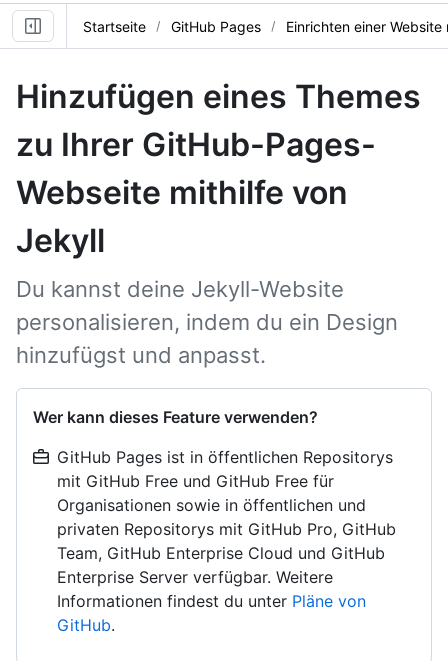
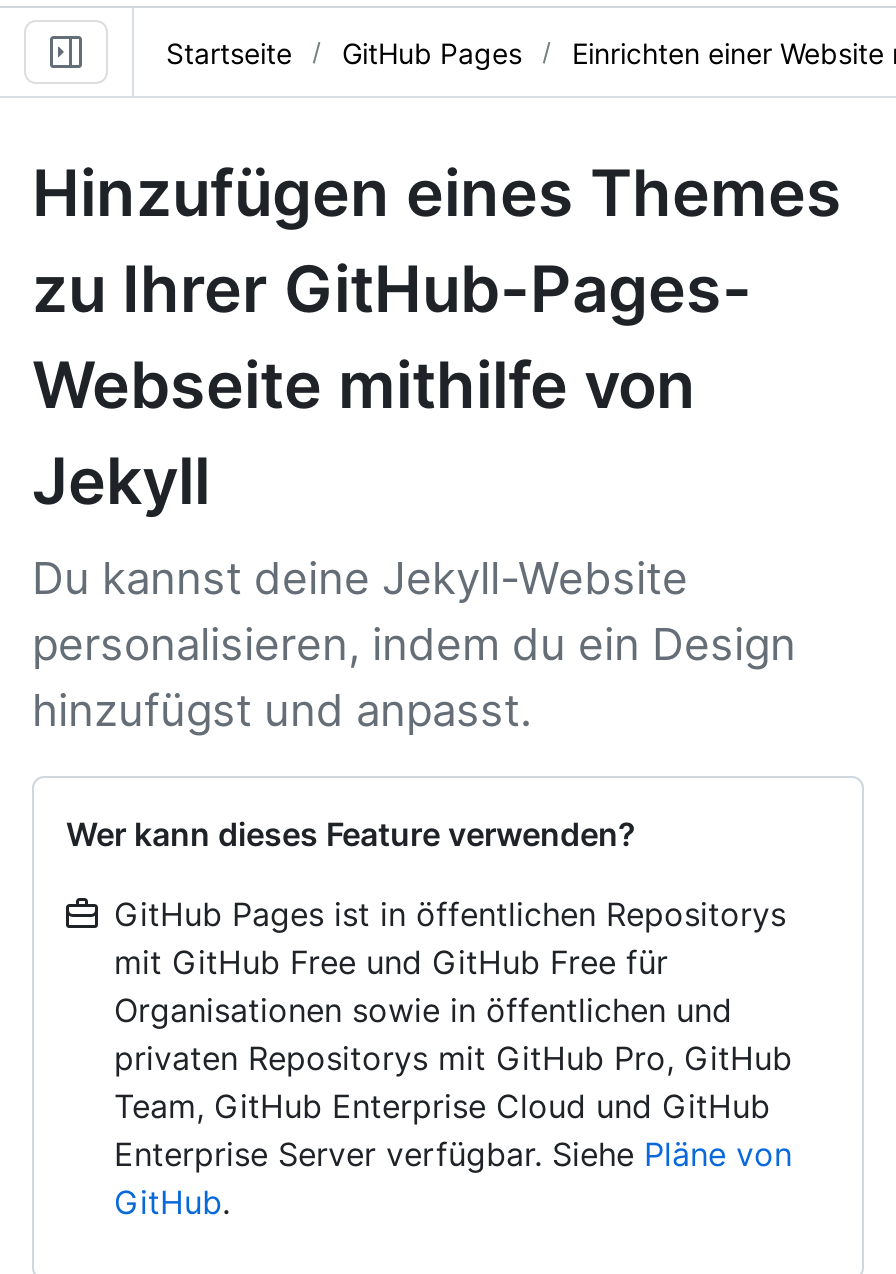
[57,567,366,611] Enterprise Server verfügbar. Weitere | Informationen findest du unter Pläne von -> [114,1134,792,1174] Enterprise Server verfügbar. Siehe Pläne von

